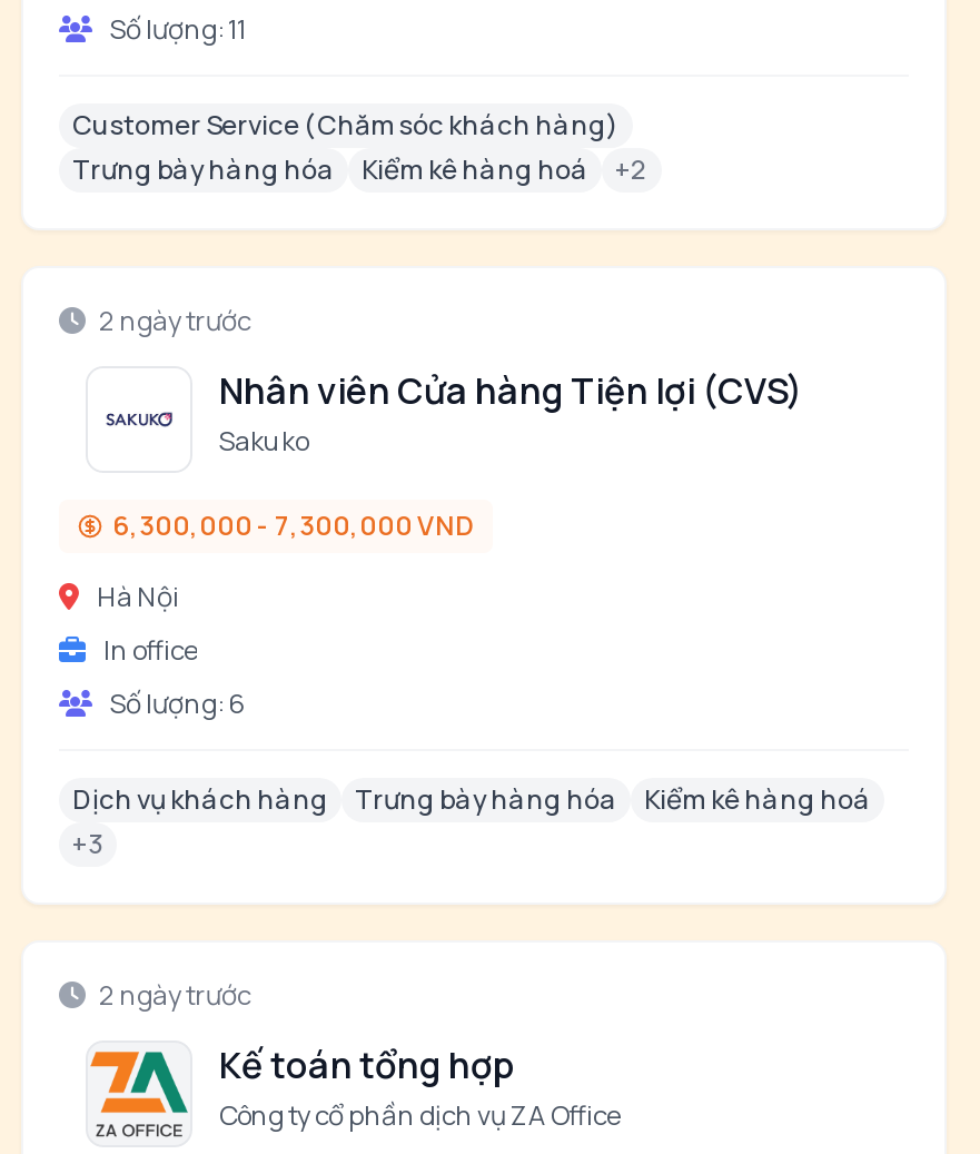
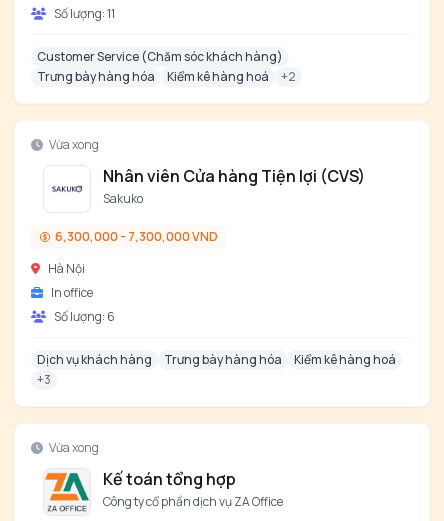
[99,302,250,339] 2 ngày trước -> [49,136,99,153] Vừa xong
[99,976,250,1014] 2 ngày trước -> [49,439,99,456] Vừa xong

